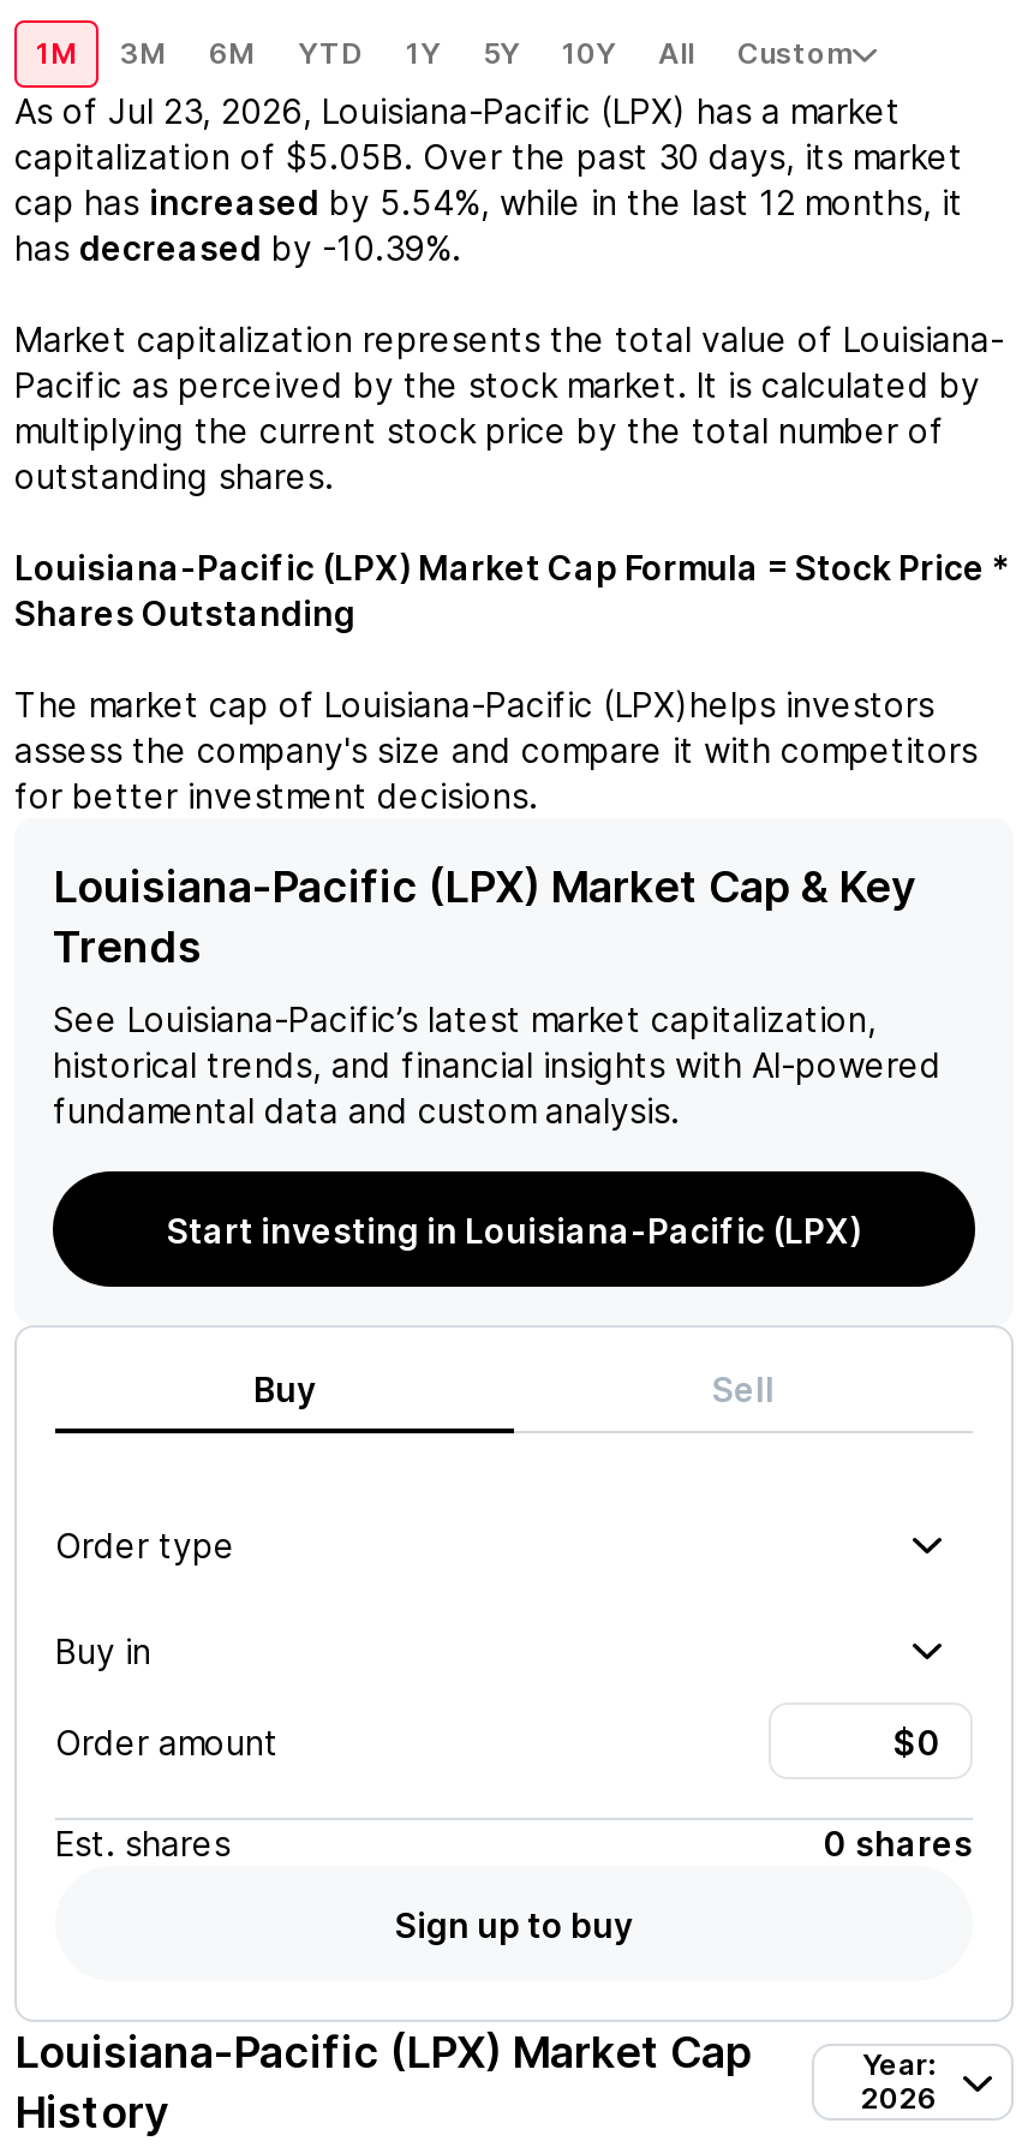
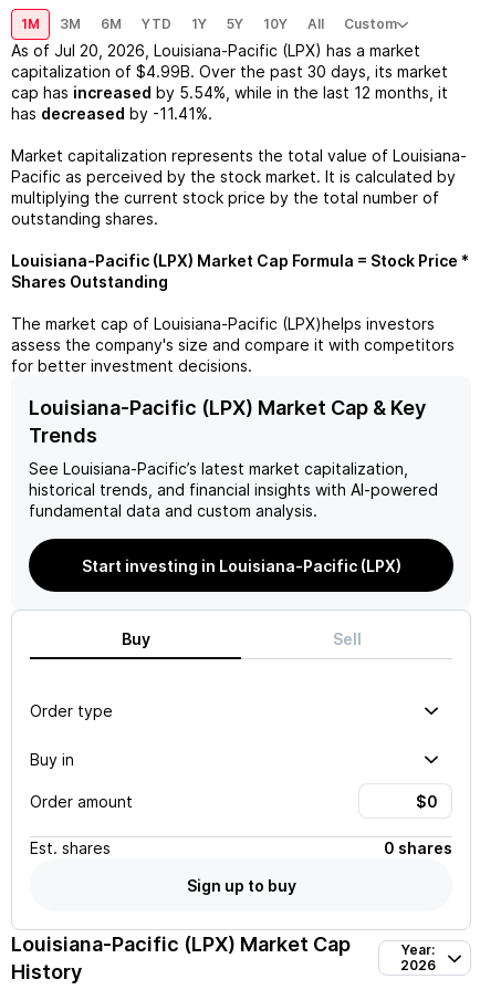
[14,90,901,131] As of Jul 23, 2026, Louisiana-Pacific (LPX) has a market -> [11,41,420,60] As of Jul 20, 2026, Louisiana-Pacific (LPX) has a market
[14,136,963,177] capitalization of $5.05B. Over the past 30 days, its market -> [11,62,448,81] capitalization of $4.99B. Over the past 30 days, its market
[14,227,461,268] has decreased by -10.39%. -> [11,104,212,123] has decreased by -11.41%.

